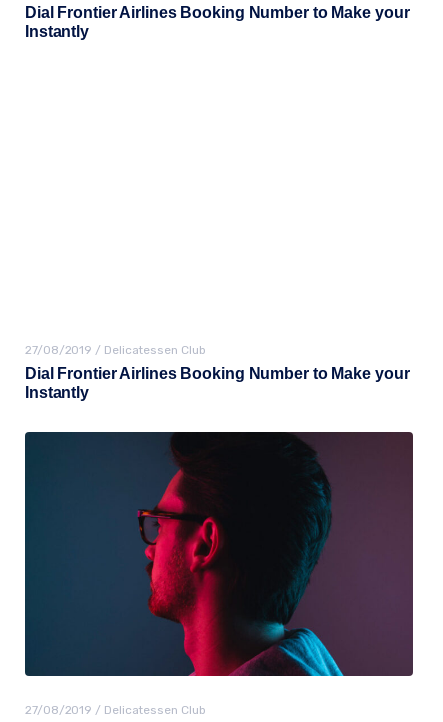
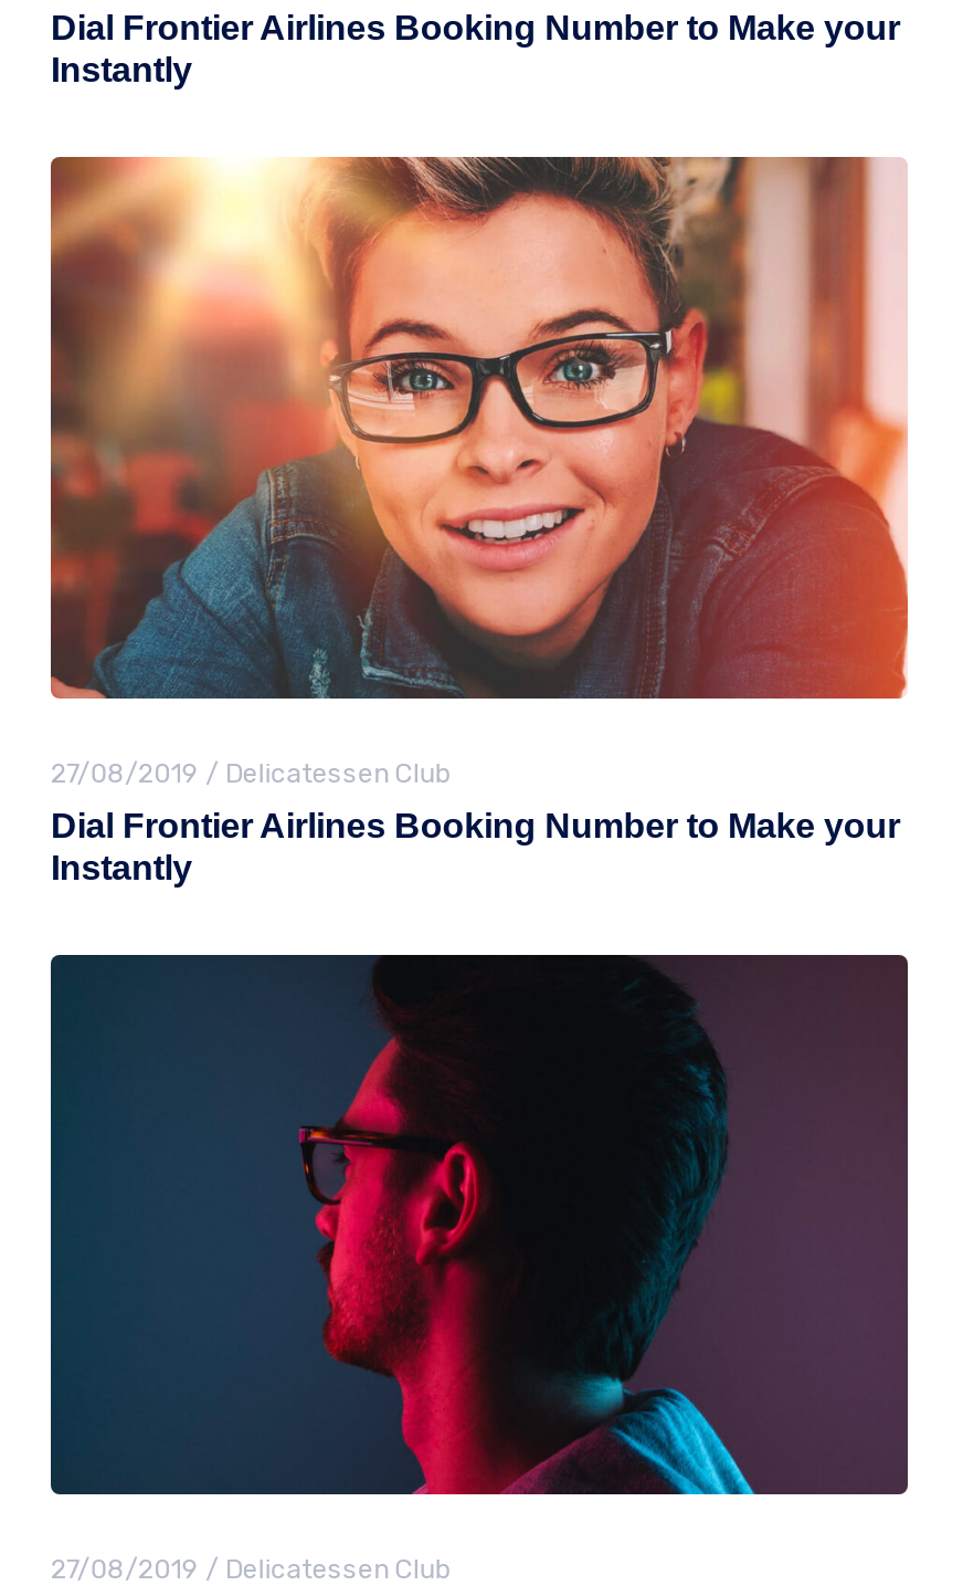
none -> [49,155,910,701] [image]

